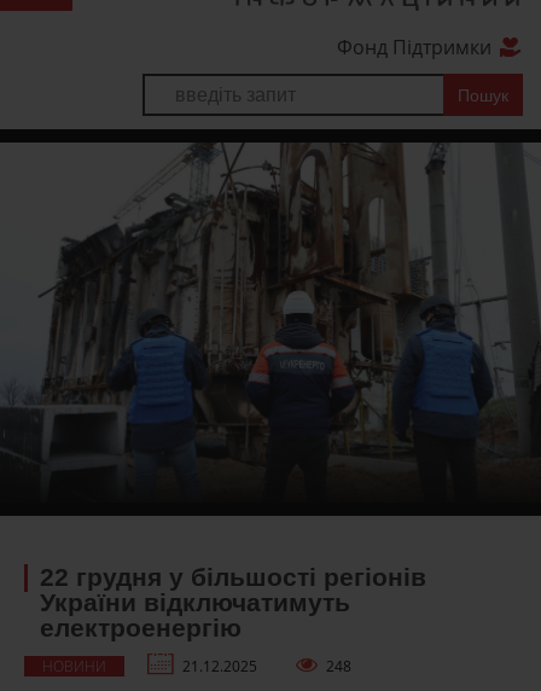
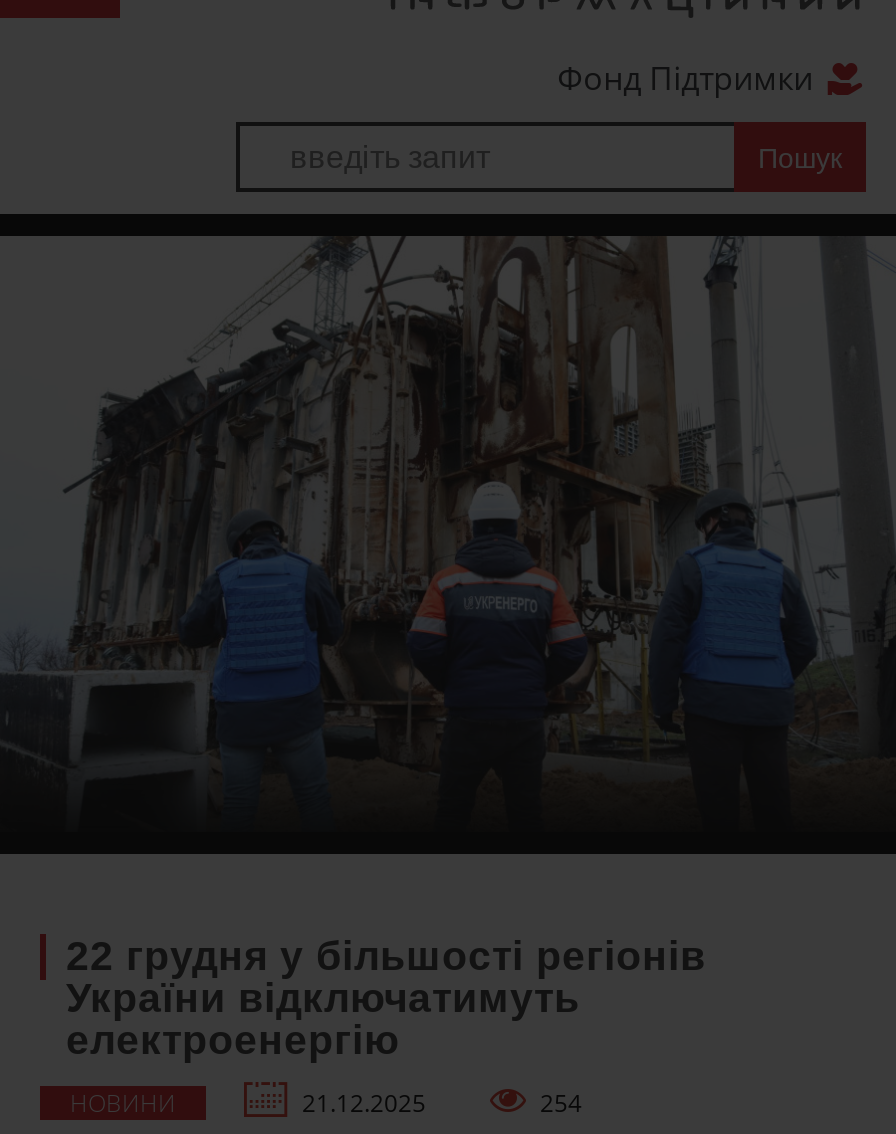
[326,656,351,677] 248 -> [540,1086,582,1120] 254

